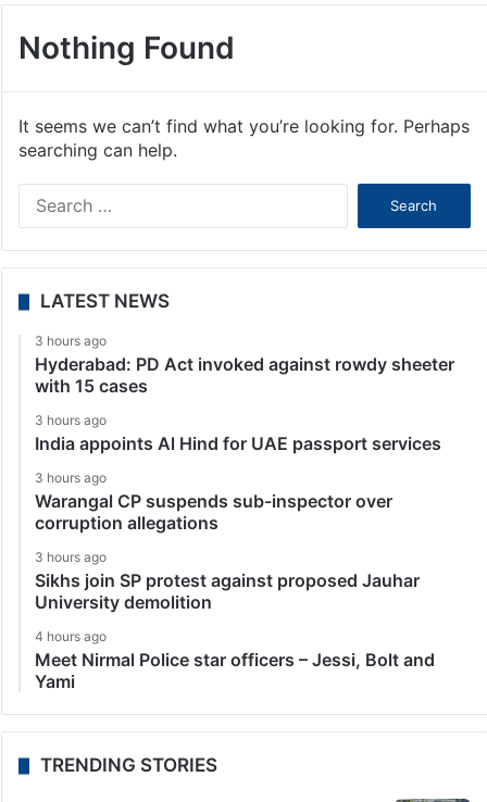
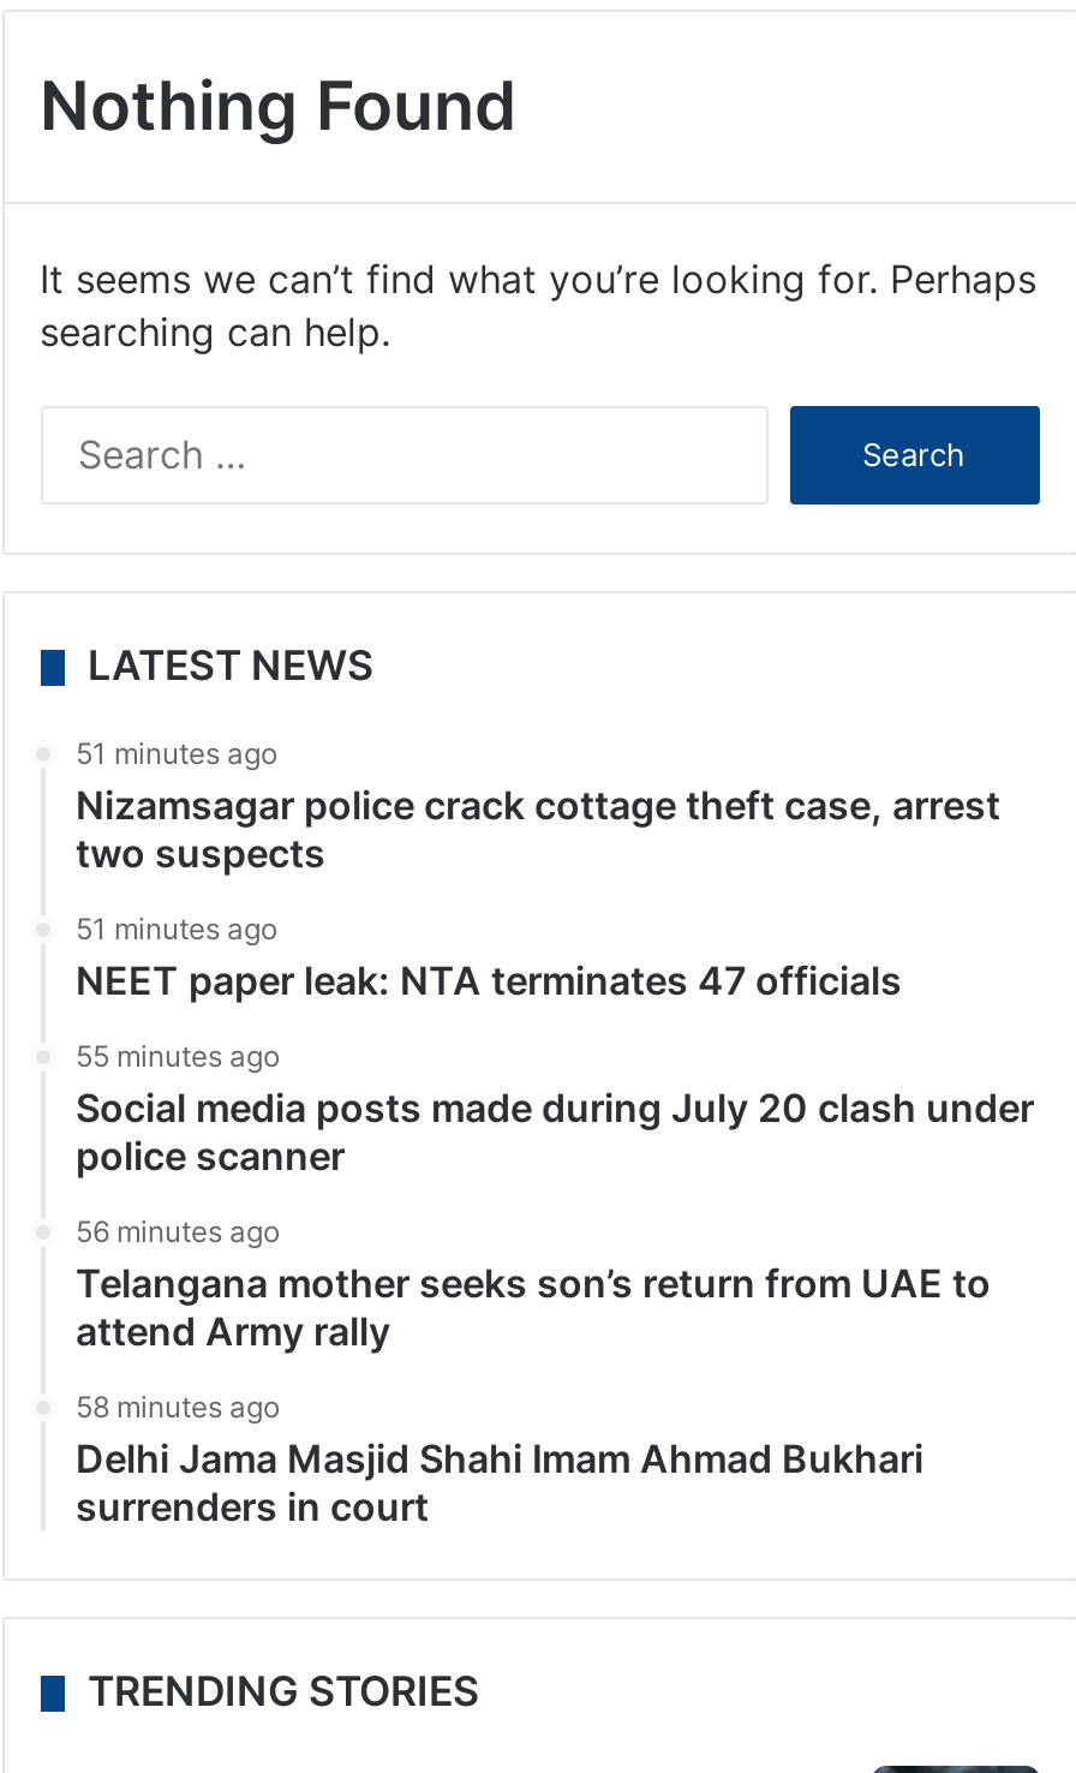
[34,333,454,397] 3 hours ago | Hyderabad: PD Act invoked against rowdy sheeter | with 15 cases -> [76,735,1000,877] 51 minutes ago | Nizamsagar police crack cottage theft case, arrest | two suspects
[34,412,441,454] 3 hours ago | India appoints Al Hind for UAE passport services -> [76,911,902,1004] 51 minutes ago | NEET paper leak: NTA terminates 47 officials
[34,469,392,534] 3 hours ago | Warangal CP suspends sub-inspector over | corruption allegations -> [76,1038,1034,1180] 55 minutes ago | Social media posts made during July 20 clash under | police scanner
[34,549,419,613] 3 hours ago | Sikhs join SP protest against proposed Jauhar | University demolition -> [76,1213,991,1355] 56 minutes ago | Telangana mother seeks son’s return from UAE to | attend Army rally
[34,628,434,692] 4 hours ago | Meet Nirmal Police star officers – Jessi, Bolt and | Yami -> [76,1389,923,1530] 58 minutes ago | Delhi Jama Masjid Shahi Imam Ahmad Bukhari | surrenders in court

